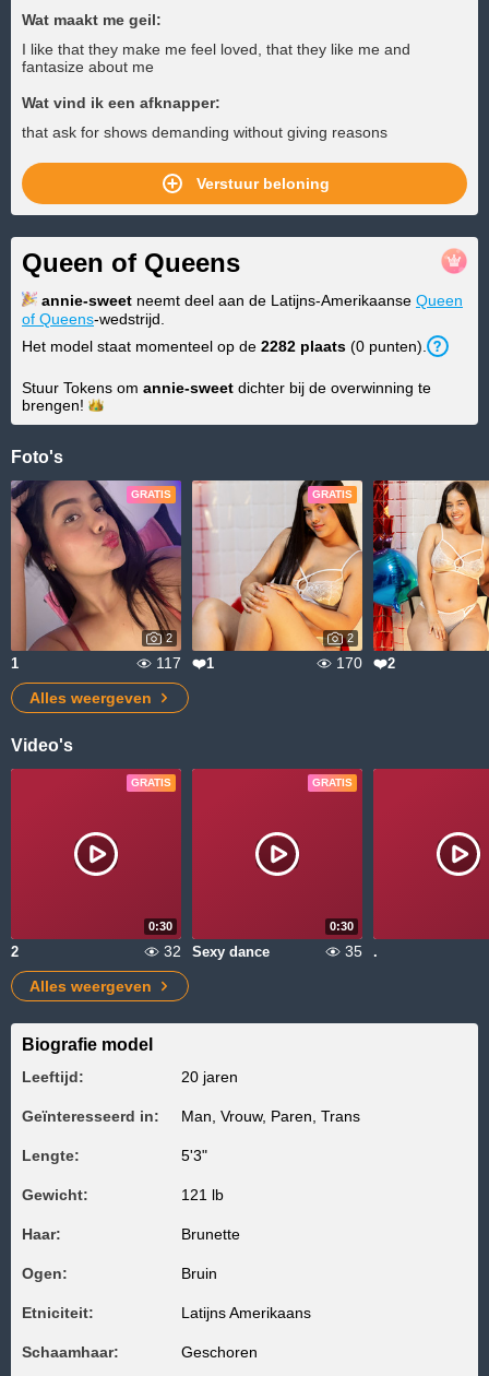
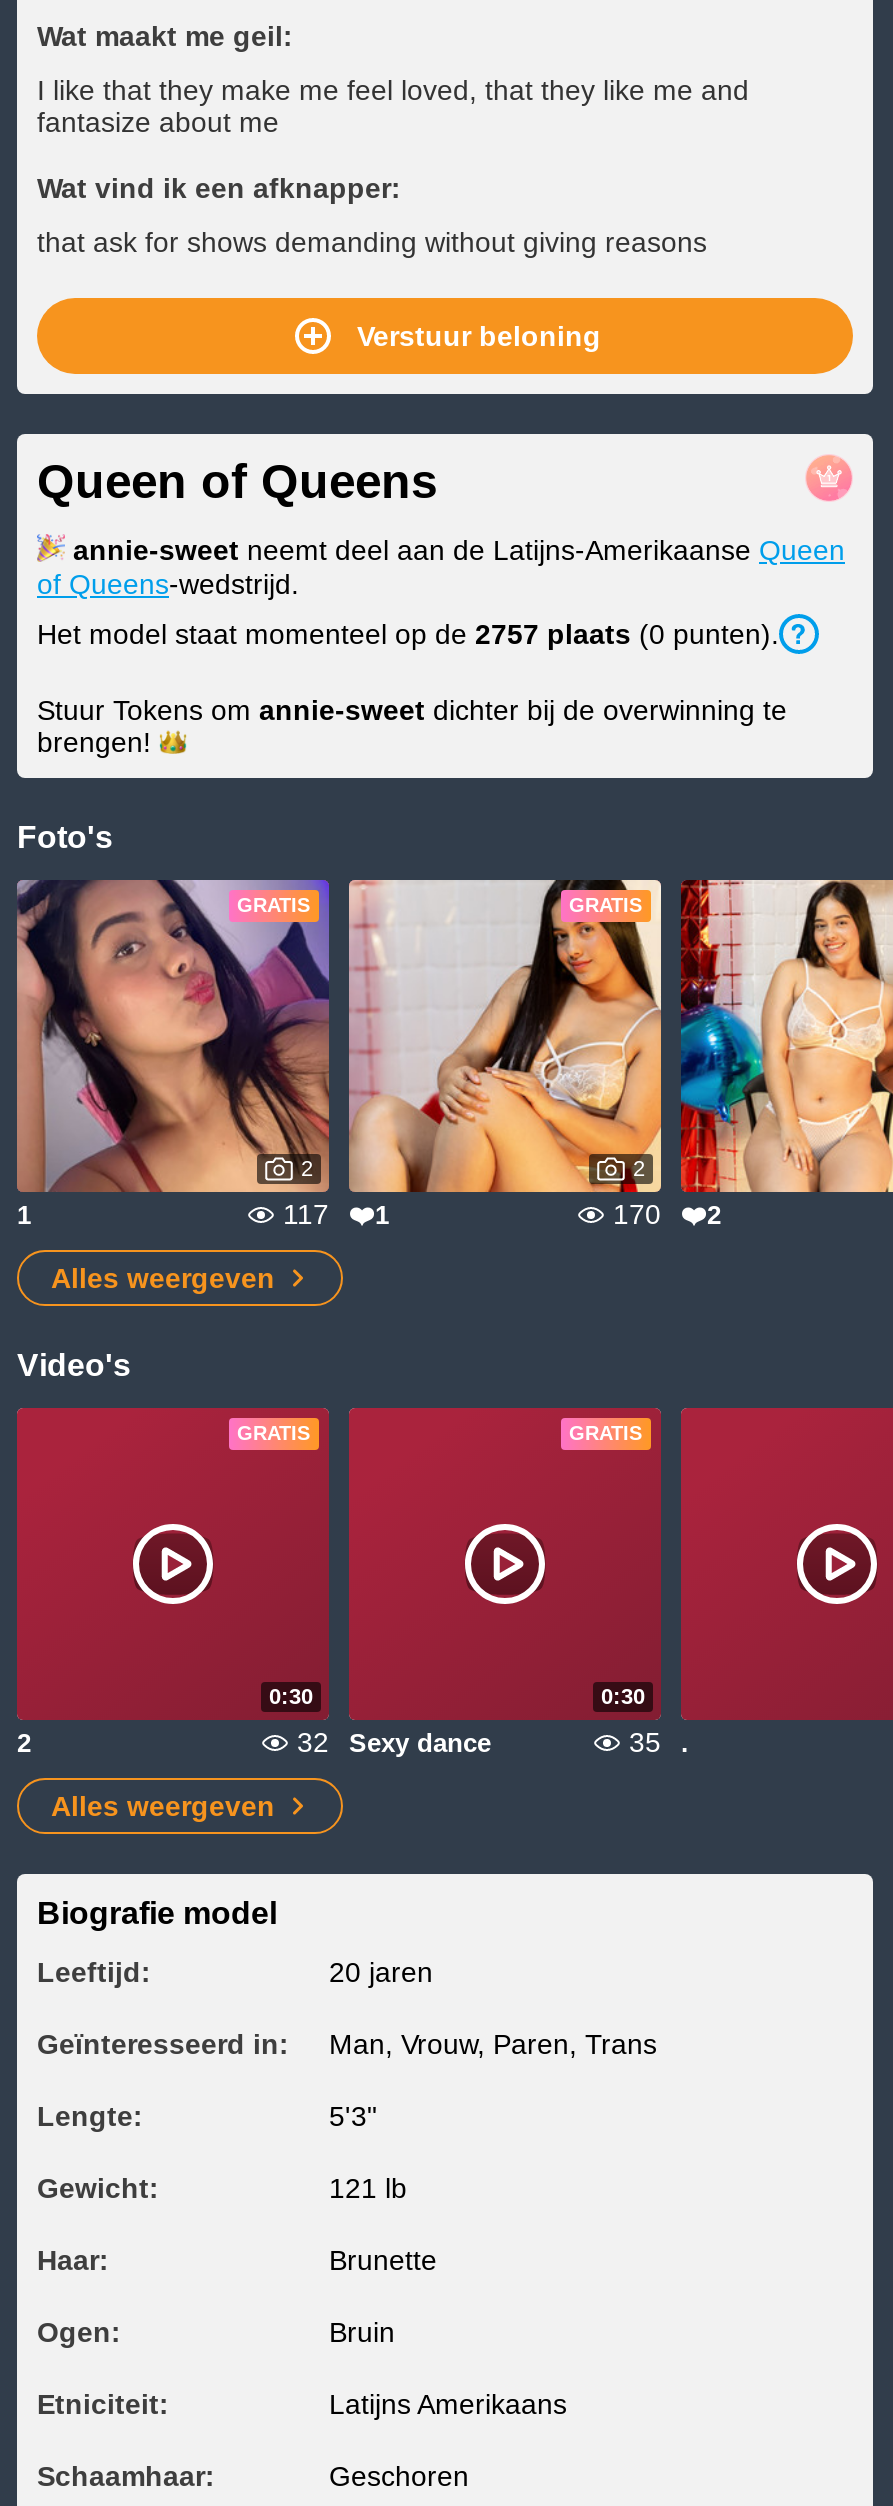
[22,337,427,355] Het model staat momenteel op de 2282 plaats (0 punten). -> [37,618,779,650] Het model staat momenteel op de 2757 plaats (0 punten).

